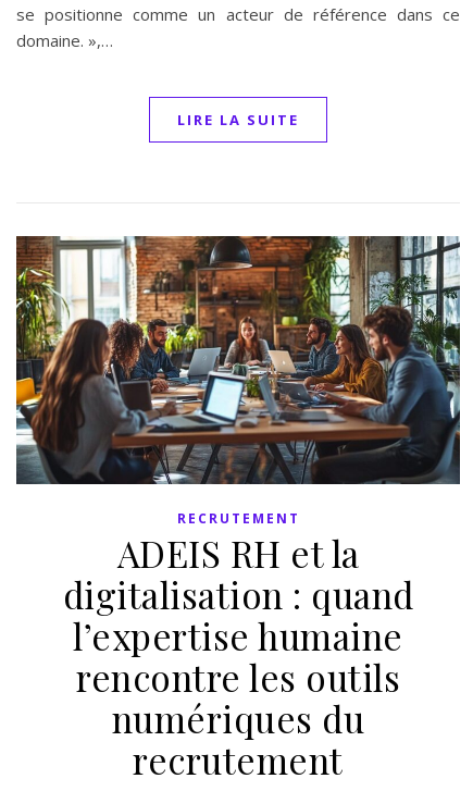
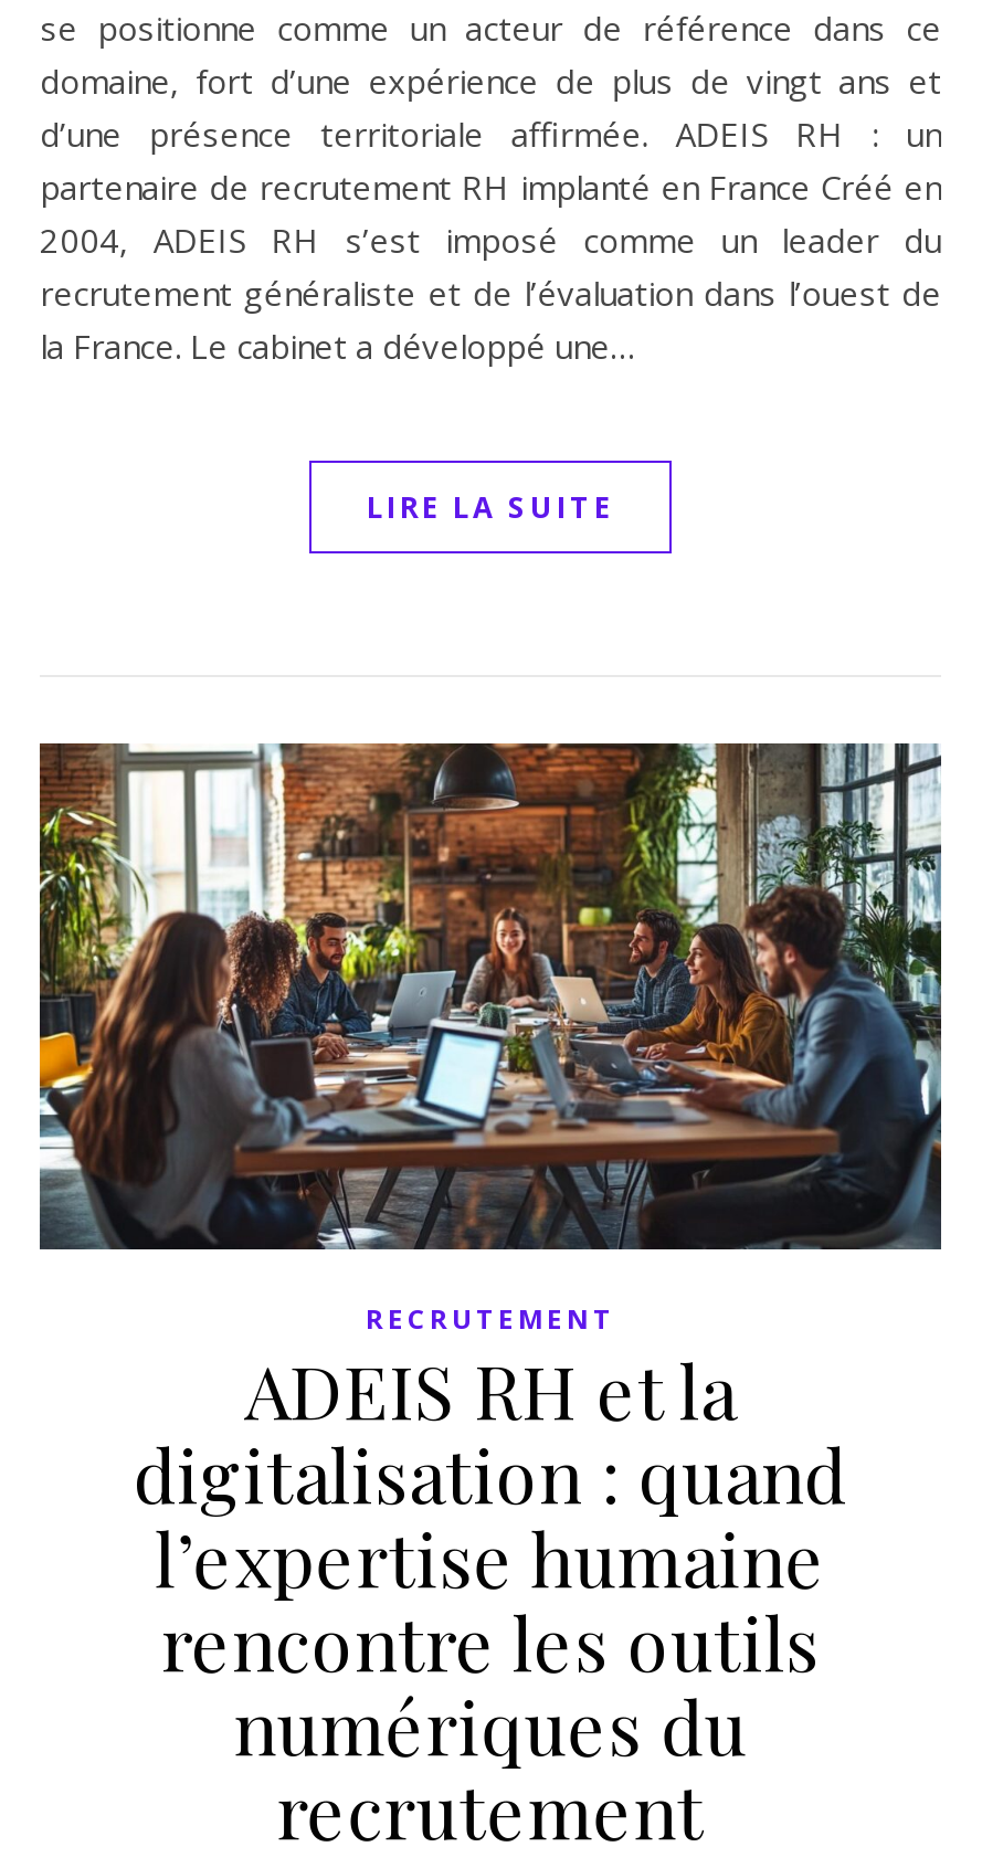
[16,29,113,51] domaine. »,… -> [40,59,941,369] domaine, fort d’une expérience de plus de vingt ans et | d’une présence territoriale affirmée. ADEIS RH : un | partenaire de recrutement RH implanté en France Créé en | 2004, ADEIS RH s’est imposé comme un leader du | recrutement généraliste et de l’évaluation dans l’ouest de | la France. Le cabinet a développé une…

